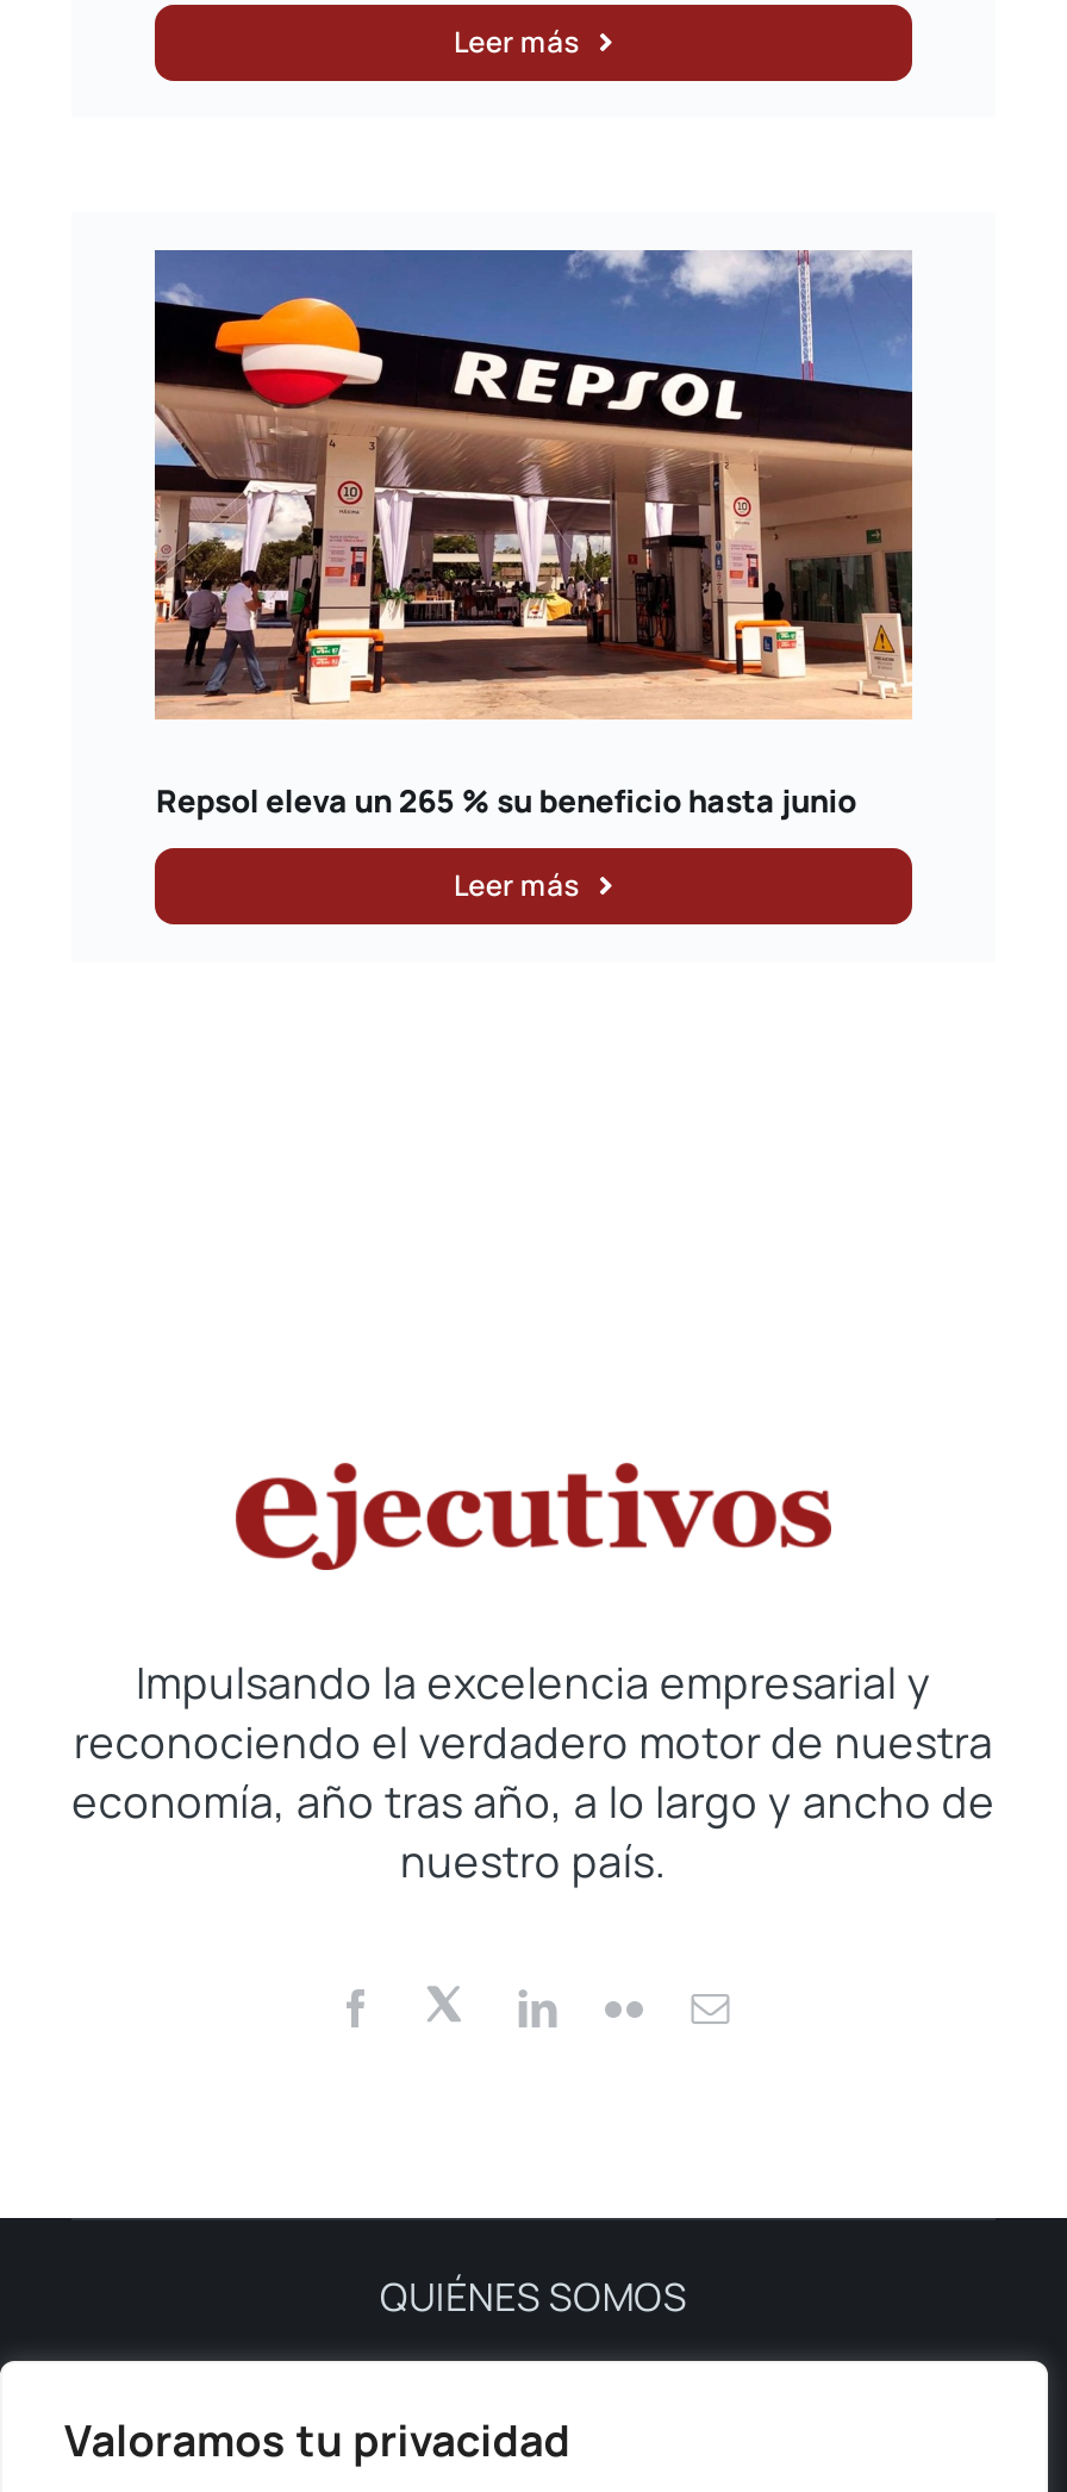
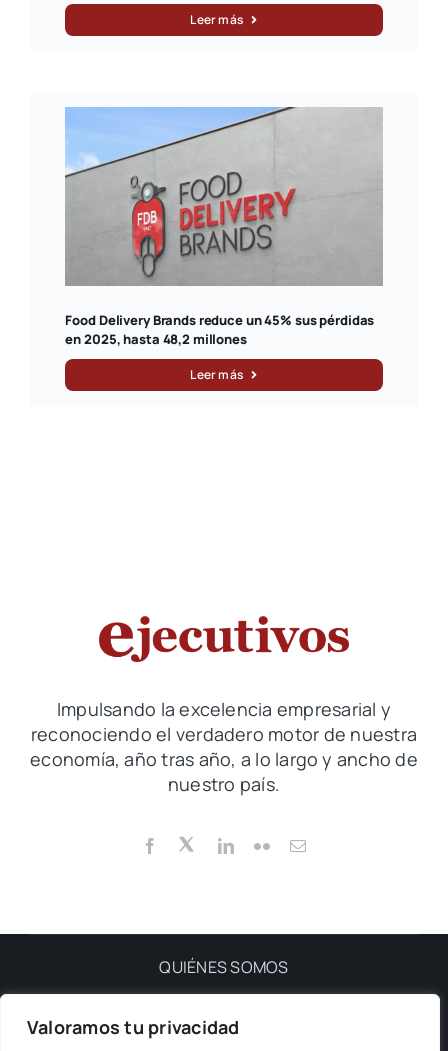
[152,249,912,822] [image] | Repsol eleva un 265 % su beneficio hasta junio -> [65,106,383,348] [image] | Food Delivery Brands reduce un 45% sus pérdidas | en 2025, hasta 48,2 millones

